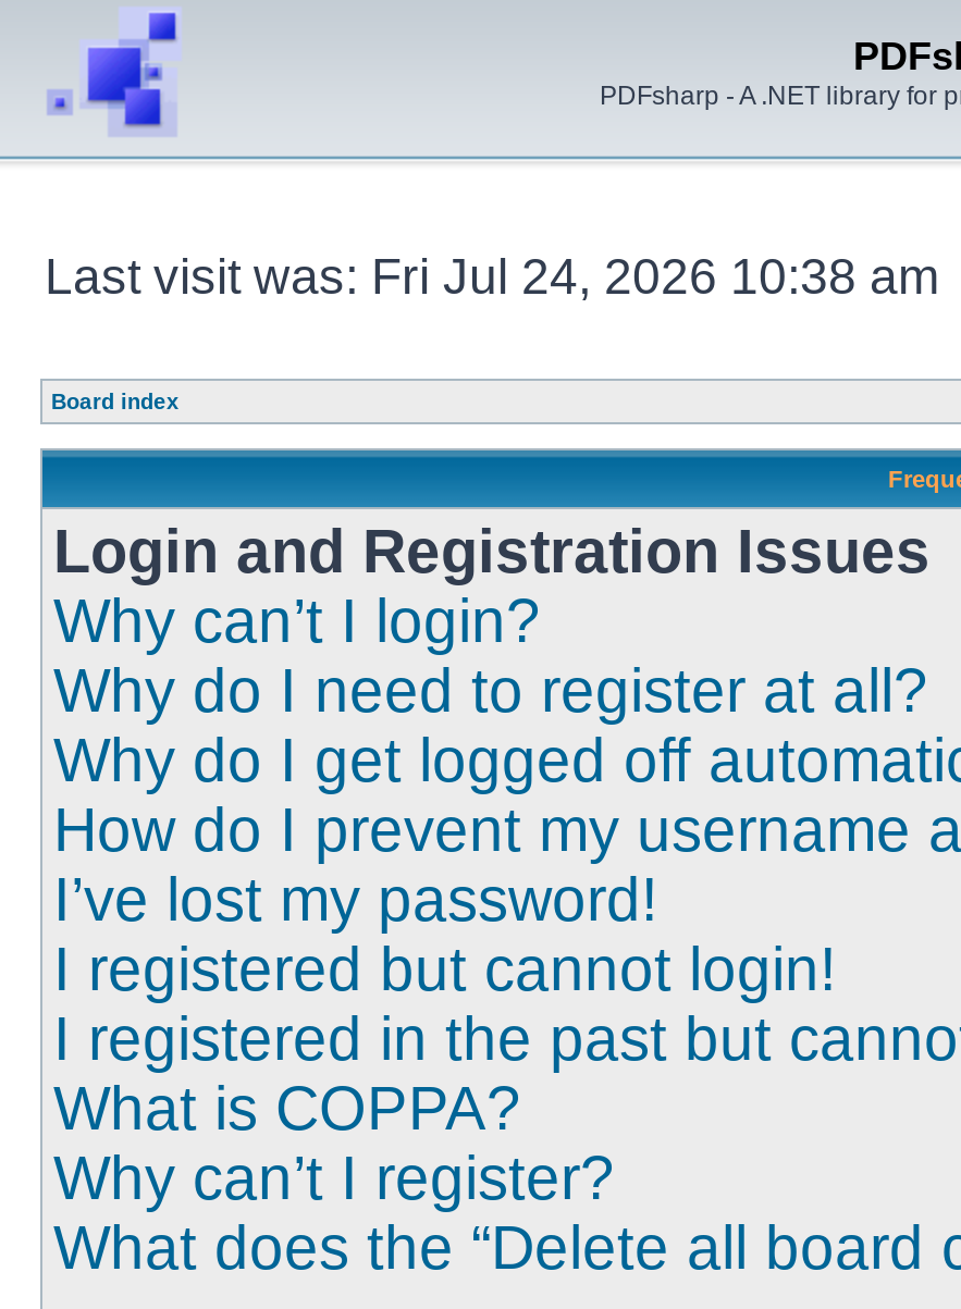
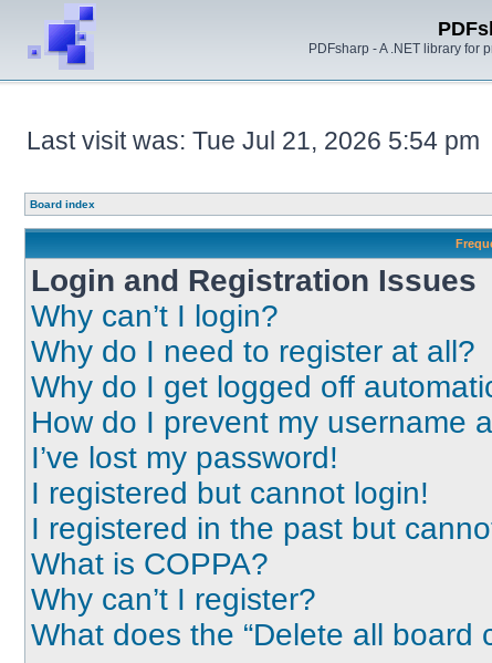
[45,248,939,305] Last visit was: Fri Jul 24, 2026 10:38 am -> [27,126,480,155] Last visit was: Tue Jul 21, 2026 5:54 pm

